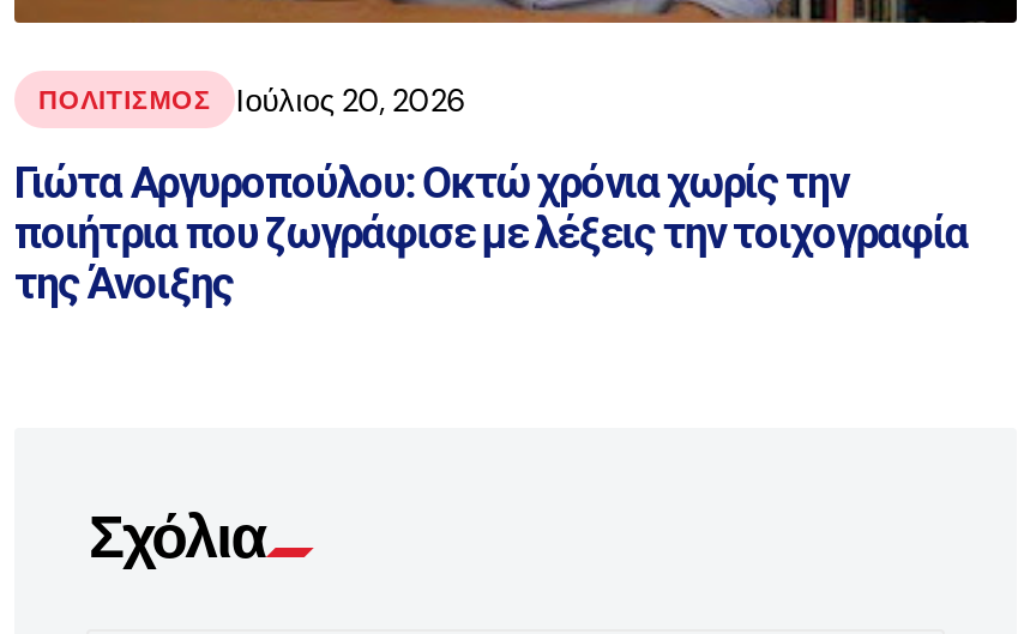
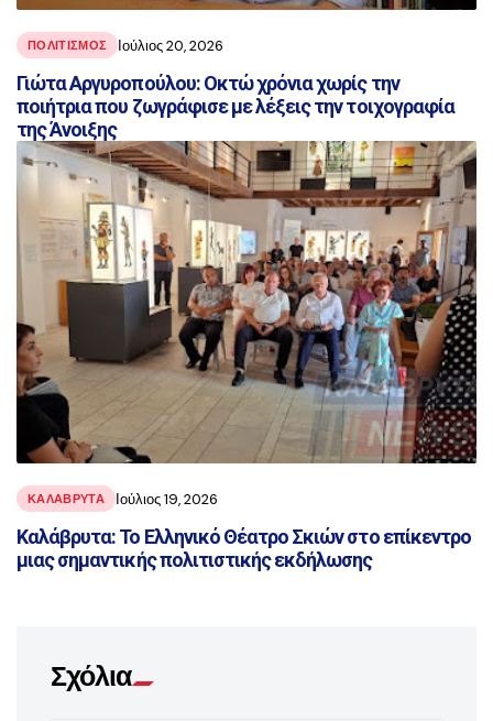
none -> [15,140,478,571] [image] | ΚΑΛΑΒΡΥΤΑ | Ιούλιος 19, 2026 | Καλάβρυτα: Το Ελληνικό Θέατρο Σκιών στο επίκεντρο | μιας σημαντικής πολιτιστικής εκδήλωσης

